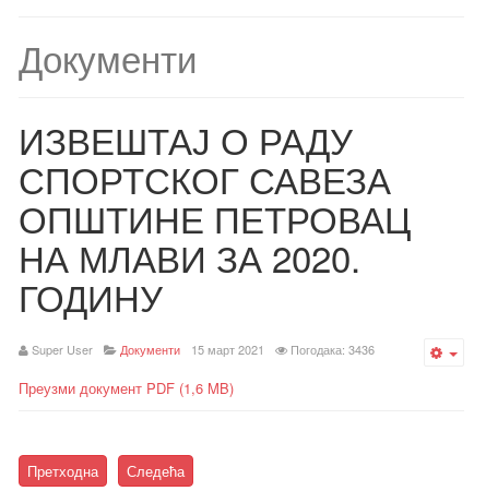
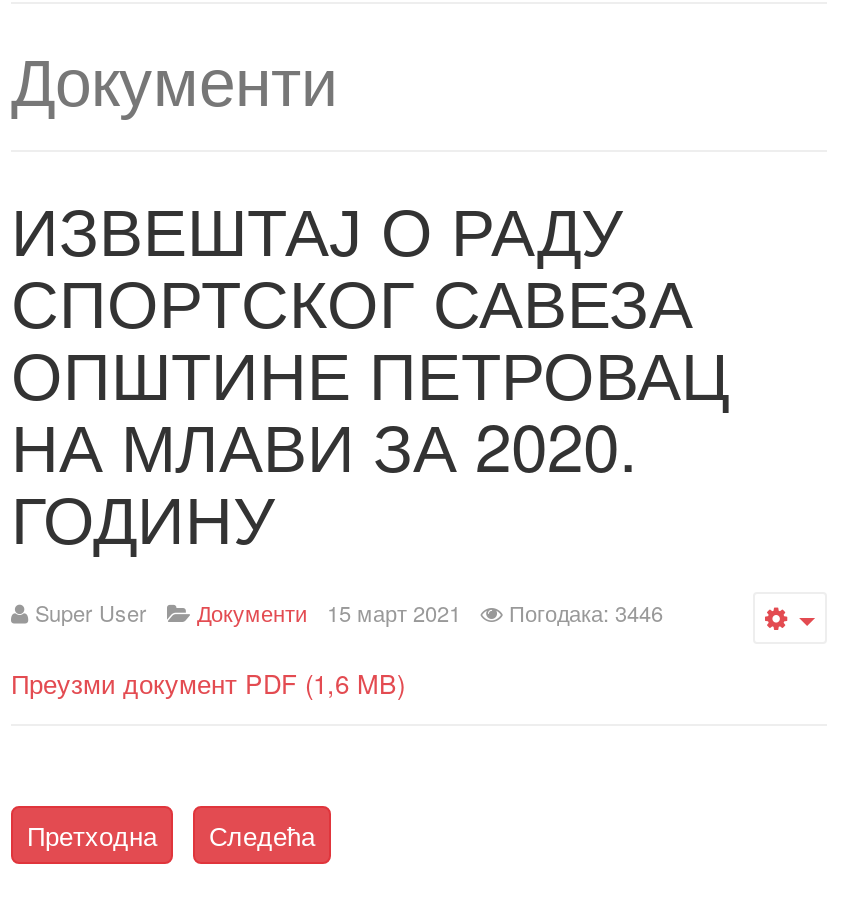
[32,340,375,358] Super User Документи 15 март 2021 Погодака: 3436 -> [35,596,663,628] Super User Документи 15 март 2021 Погодака: 3446

